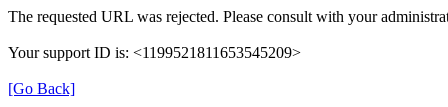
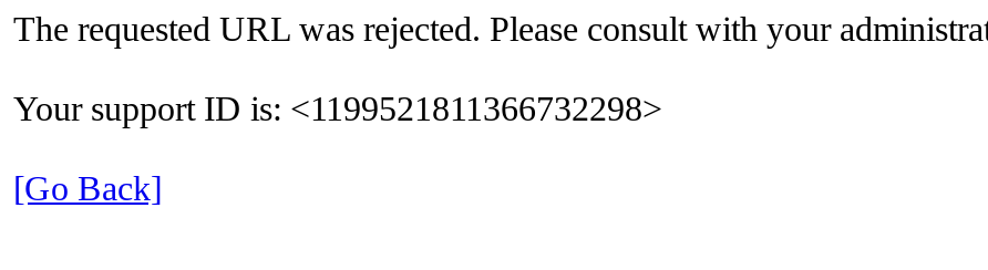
[8,44,301,61] Your support ID is: <1199521811653545209> -> [13,90,662,127] Your support ID is: <1199521811366732298>

